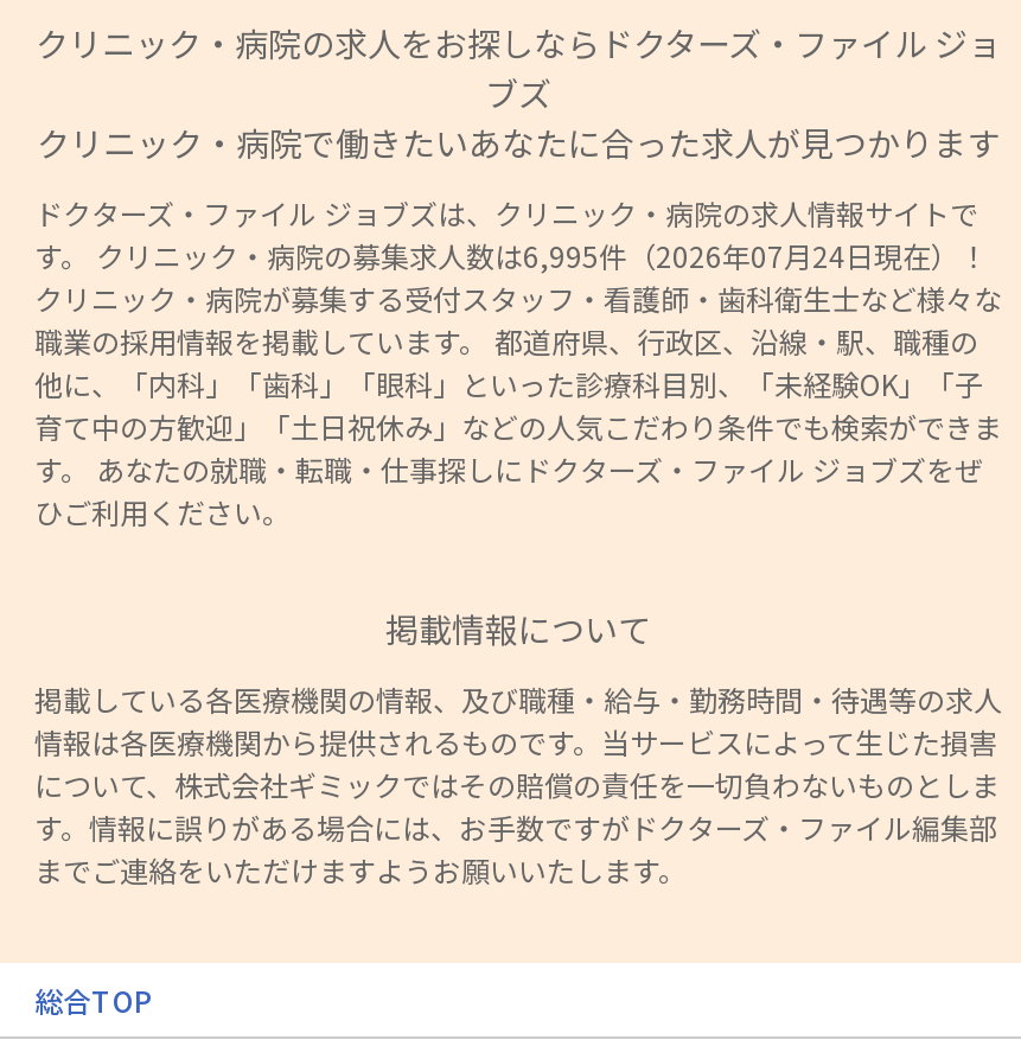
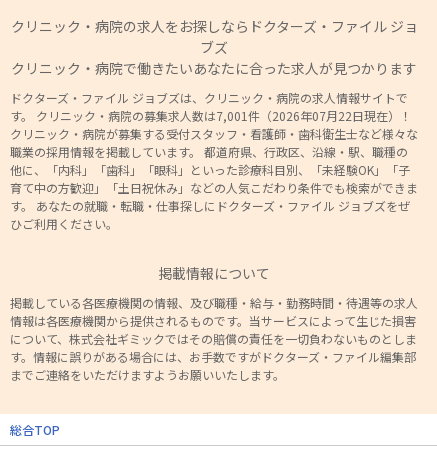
[34,236,988,276] す。 クリニック・病院の募集求人数は6,995件（2026年07月24日現在）！ -> [10,107,412,124] す。 クリニック・病院の募集求人数は7,001件（2026年07月22日現在）！

